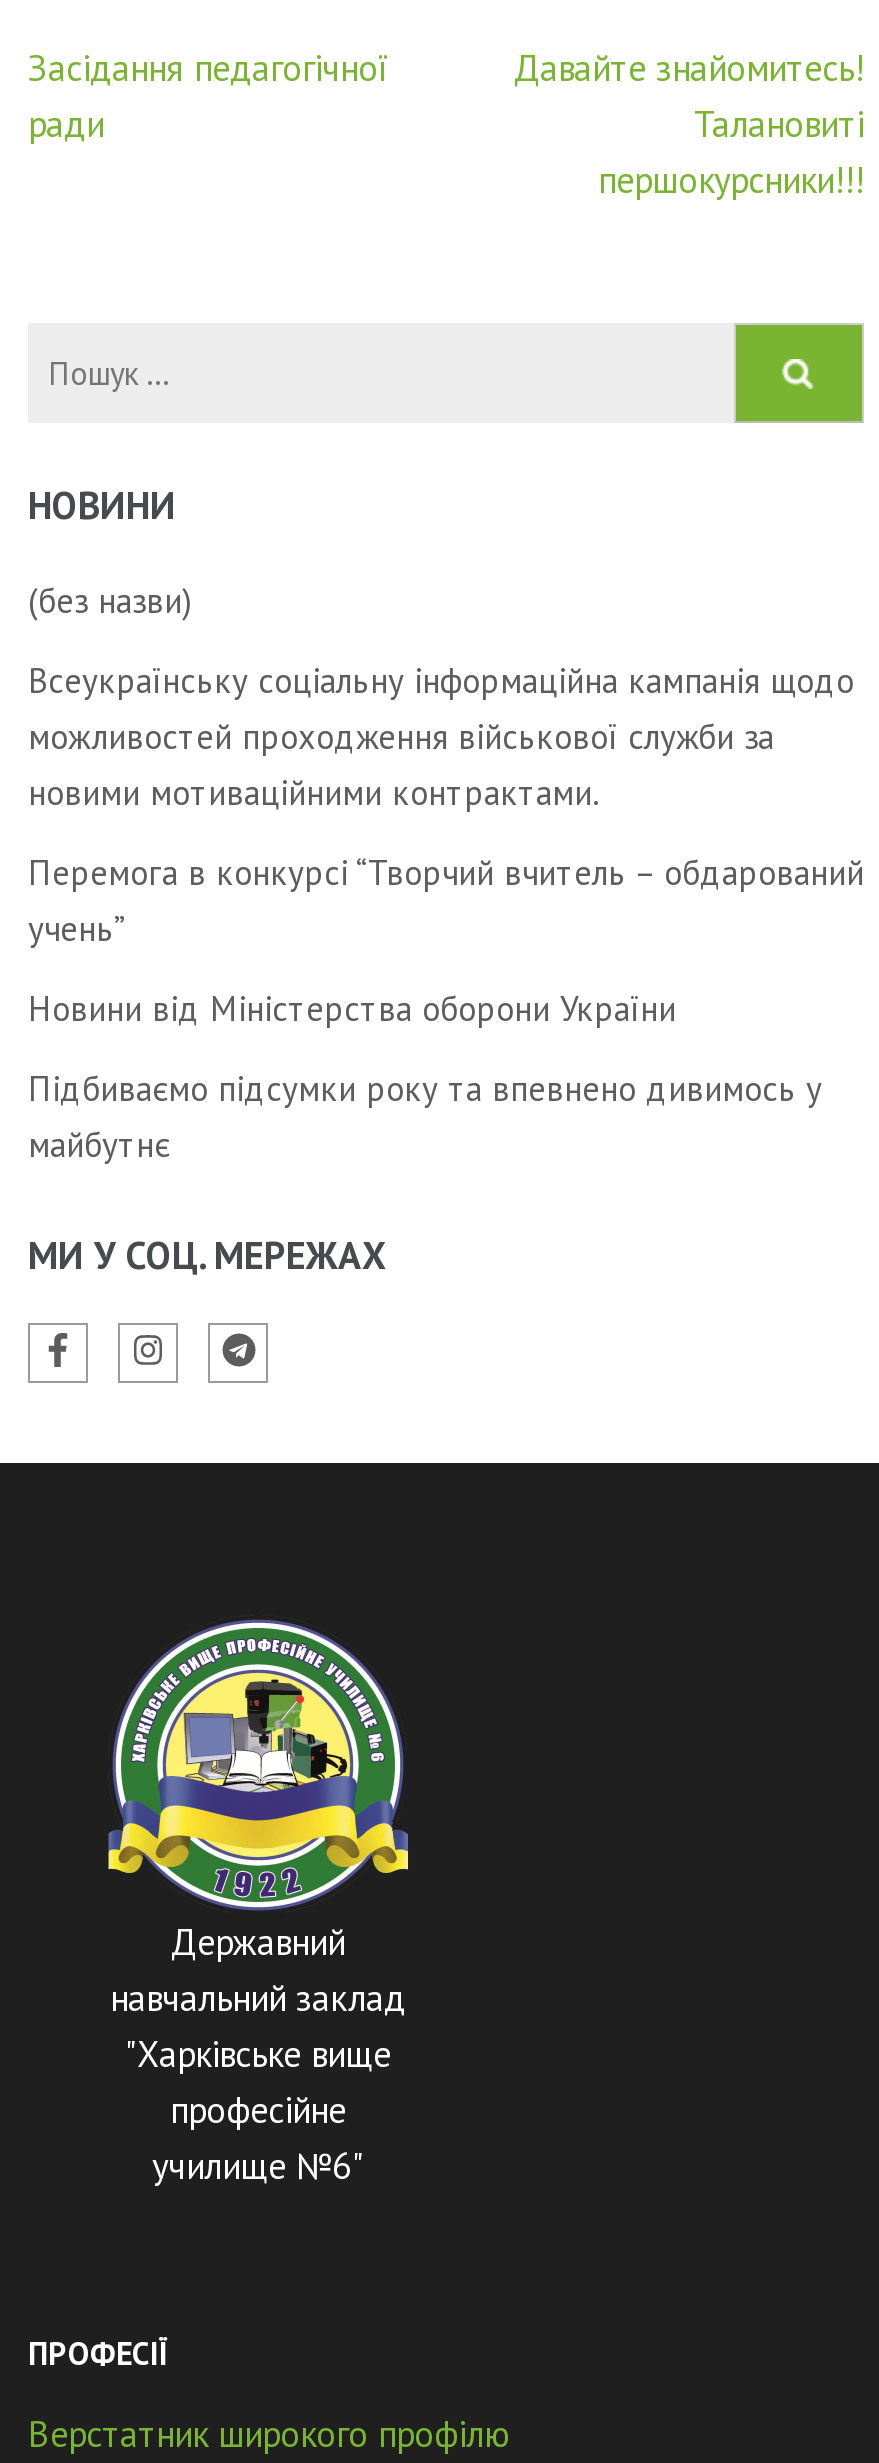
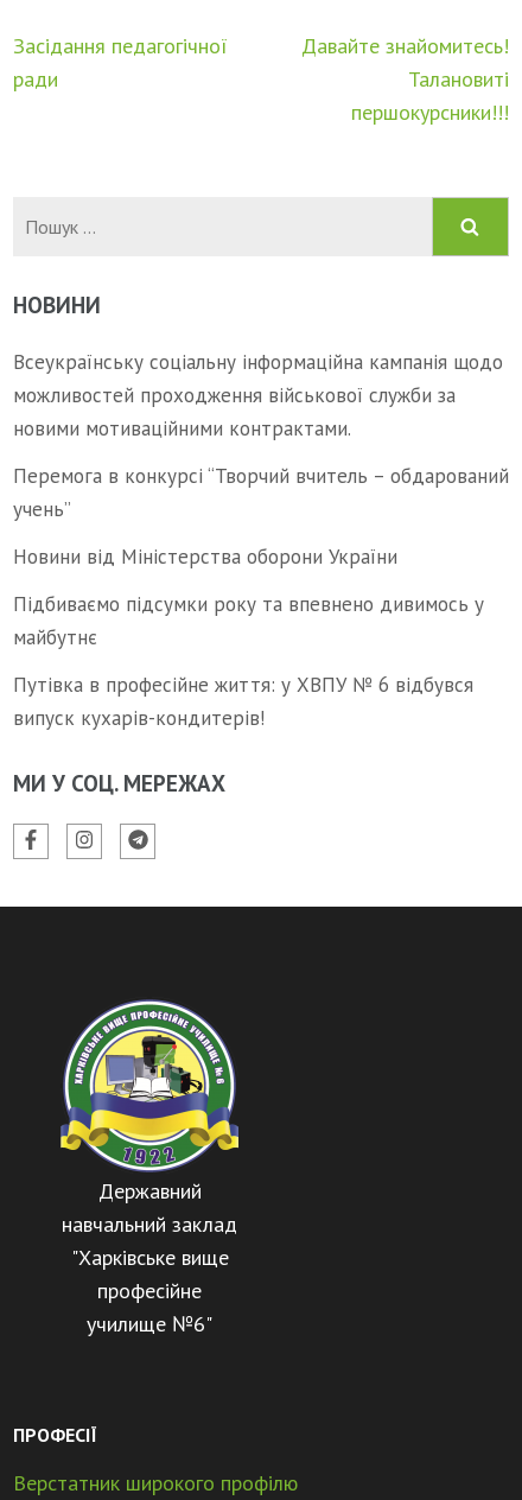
[28,579,192,623] (без назви) -> none
moved [28,659,864,1167] -> [13,349,509,650]: Всеукраїнську соціальну інформаційна кампанія щодо | можливостей проходження військової служби за | новими мотиваційними контрактами. | Перемога в конкурсі “Творчий вчитель – обдарований | учень” | Новини від Міністерства оборони України | Підбиваємо підсумки року та впевнено дивимось у | майбутнє
none -> [13,672,473,731] Путівка в професійне життя: у ХВПУ № 6 відбувся | випуск кухарів-кондитерів!

